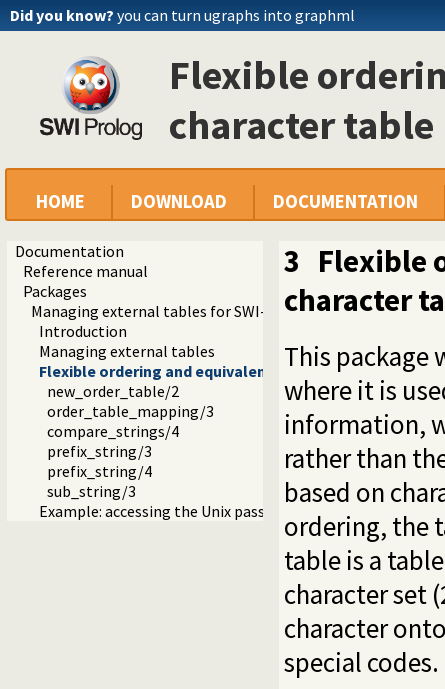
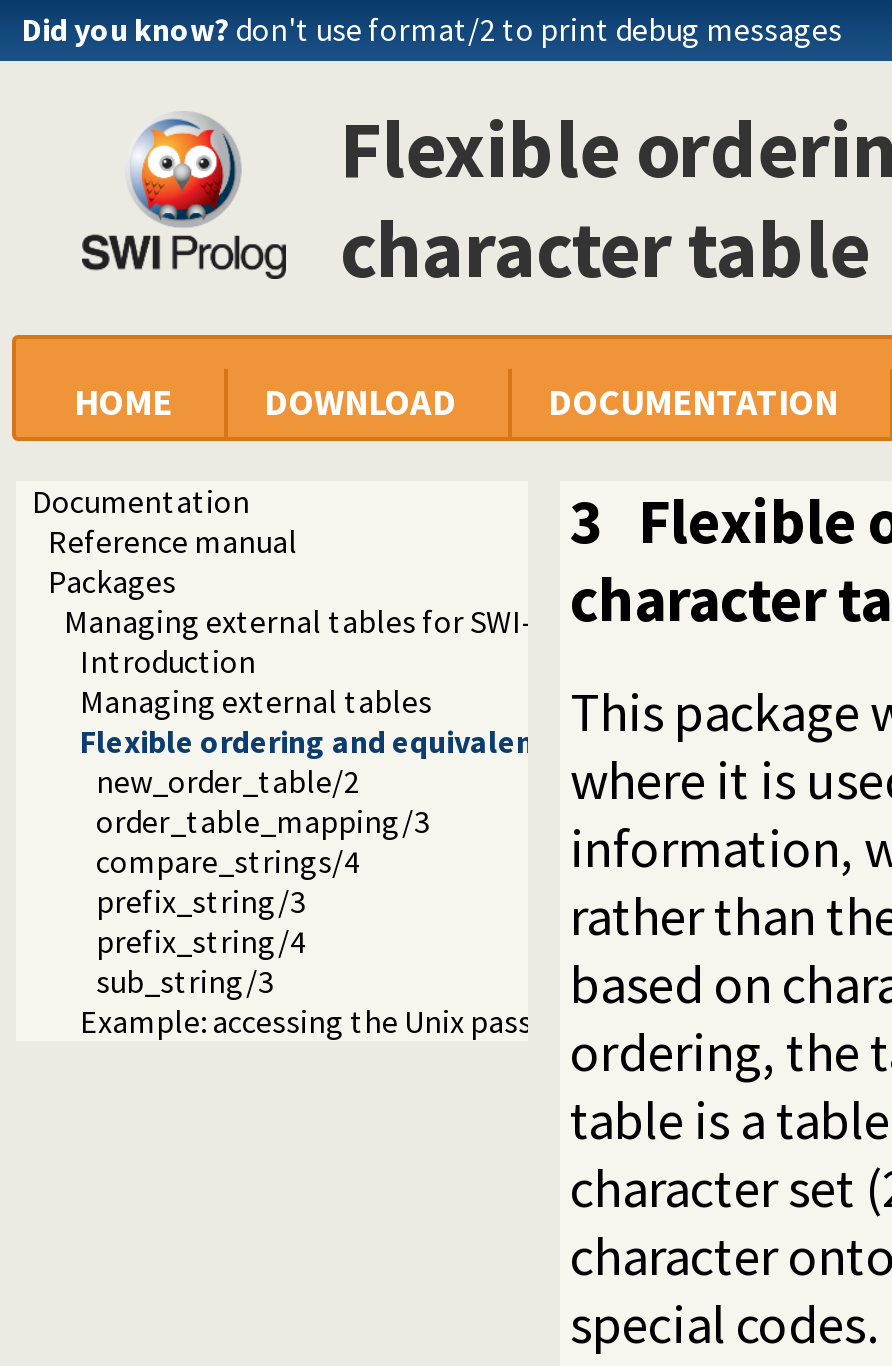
[10,5,355,25] Did you know? you can turn ugraphs into graphml -> [22,9,842,49] Did you know? don't use format/2 to print debug messages

